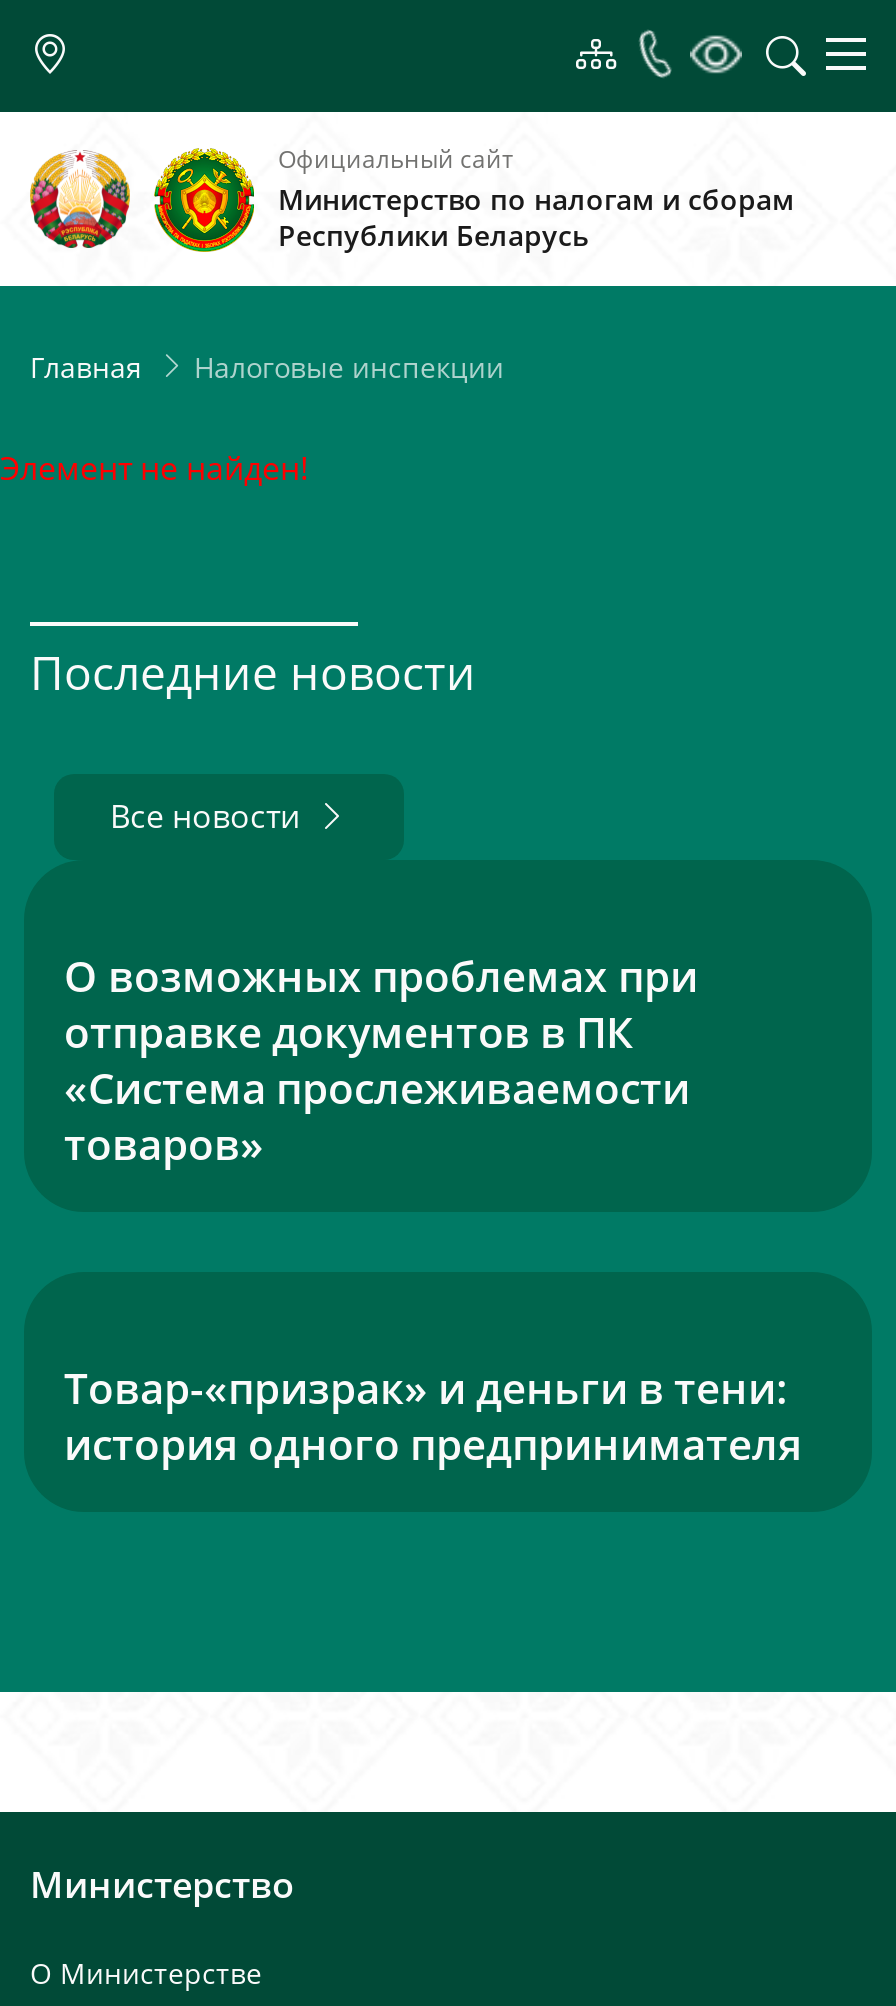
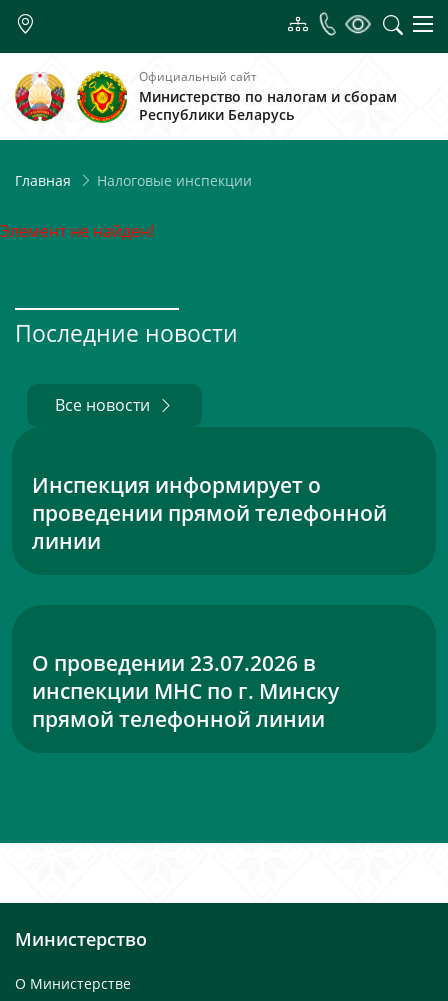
[64,948,698,1172] О возможных проблемах при | отправке документов в ПК | «Система прослеживаемости | товаров» -> [32,471,387,555] Инспекция информирует о | проведении прямой телефонной | линии
[64,1360,802,1472] Товар-«призрак» и деньги в тени: | история одного предпринимателя -> [32,649,339,733] О проведении 23.07.2026 в | инспекции МНС по г. Минску | прямой телефонной линии

